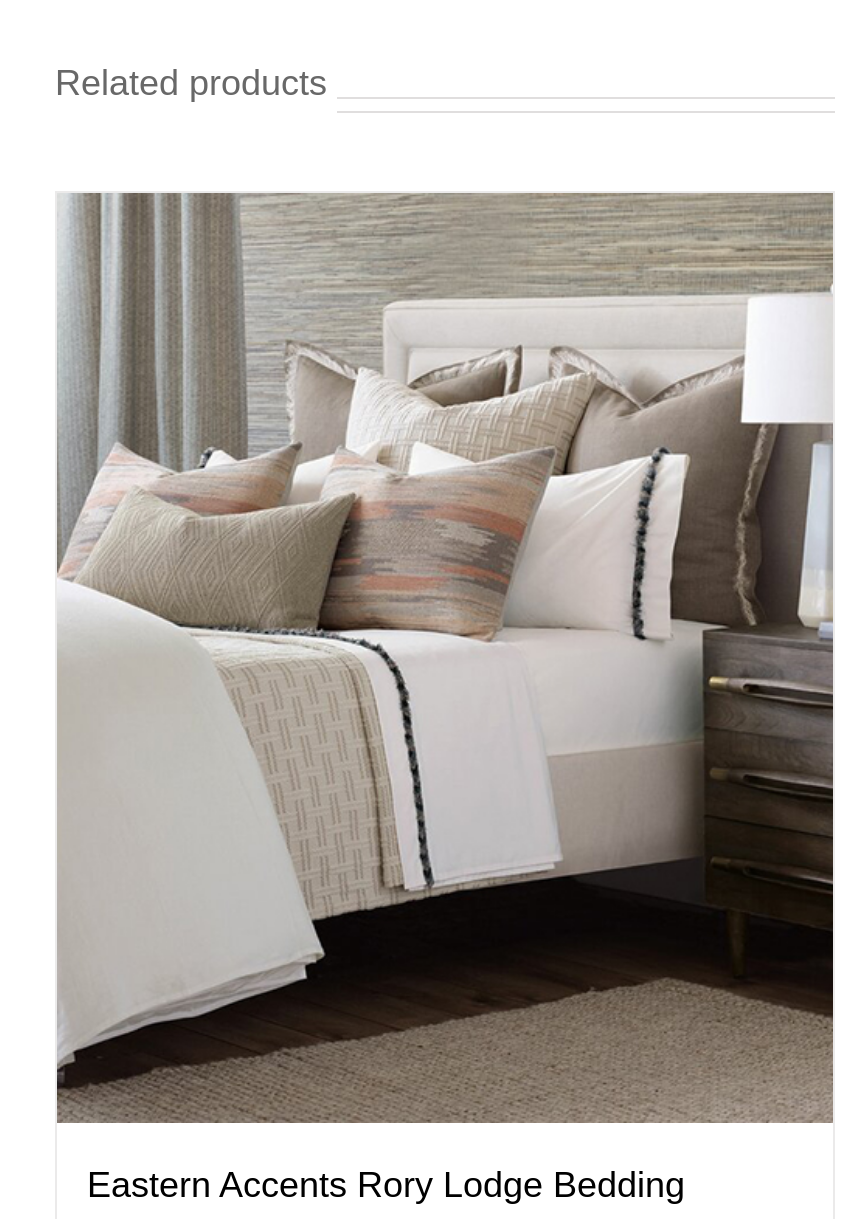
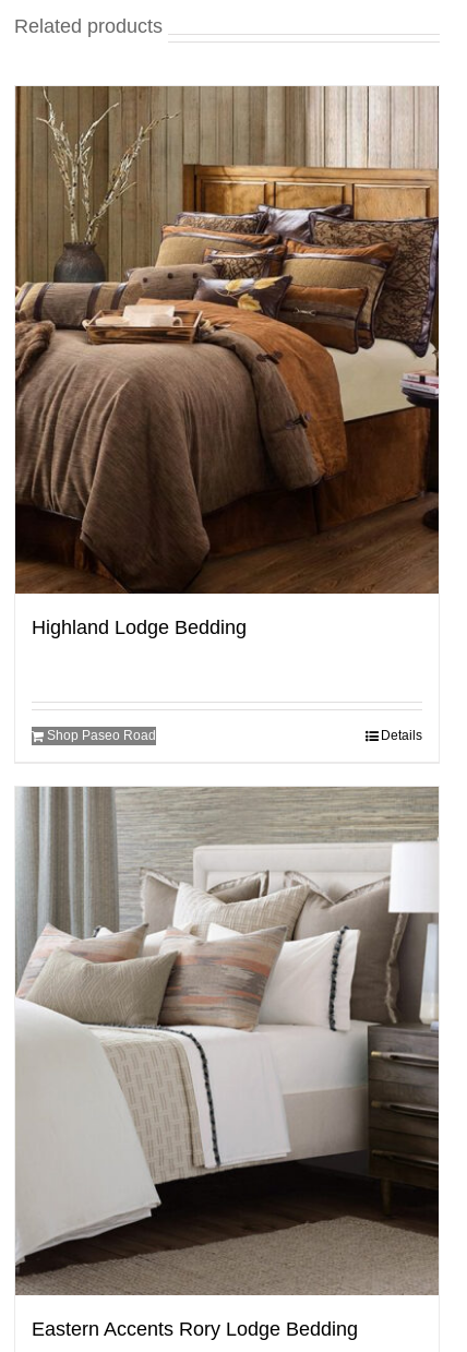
none -> [14,85,440,639] [image] | Highland Lodge Bedding
none -> [47,728,422,744] Shop Paseo Road | Details

